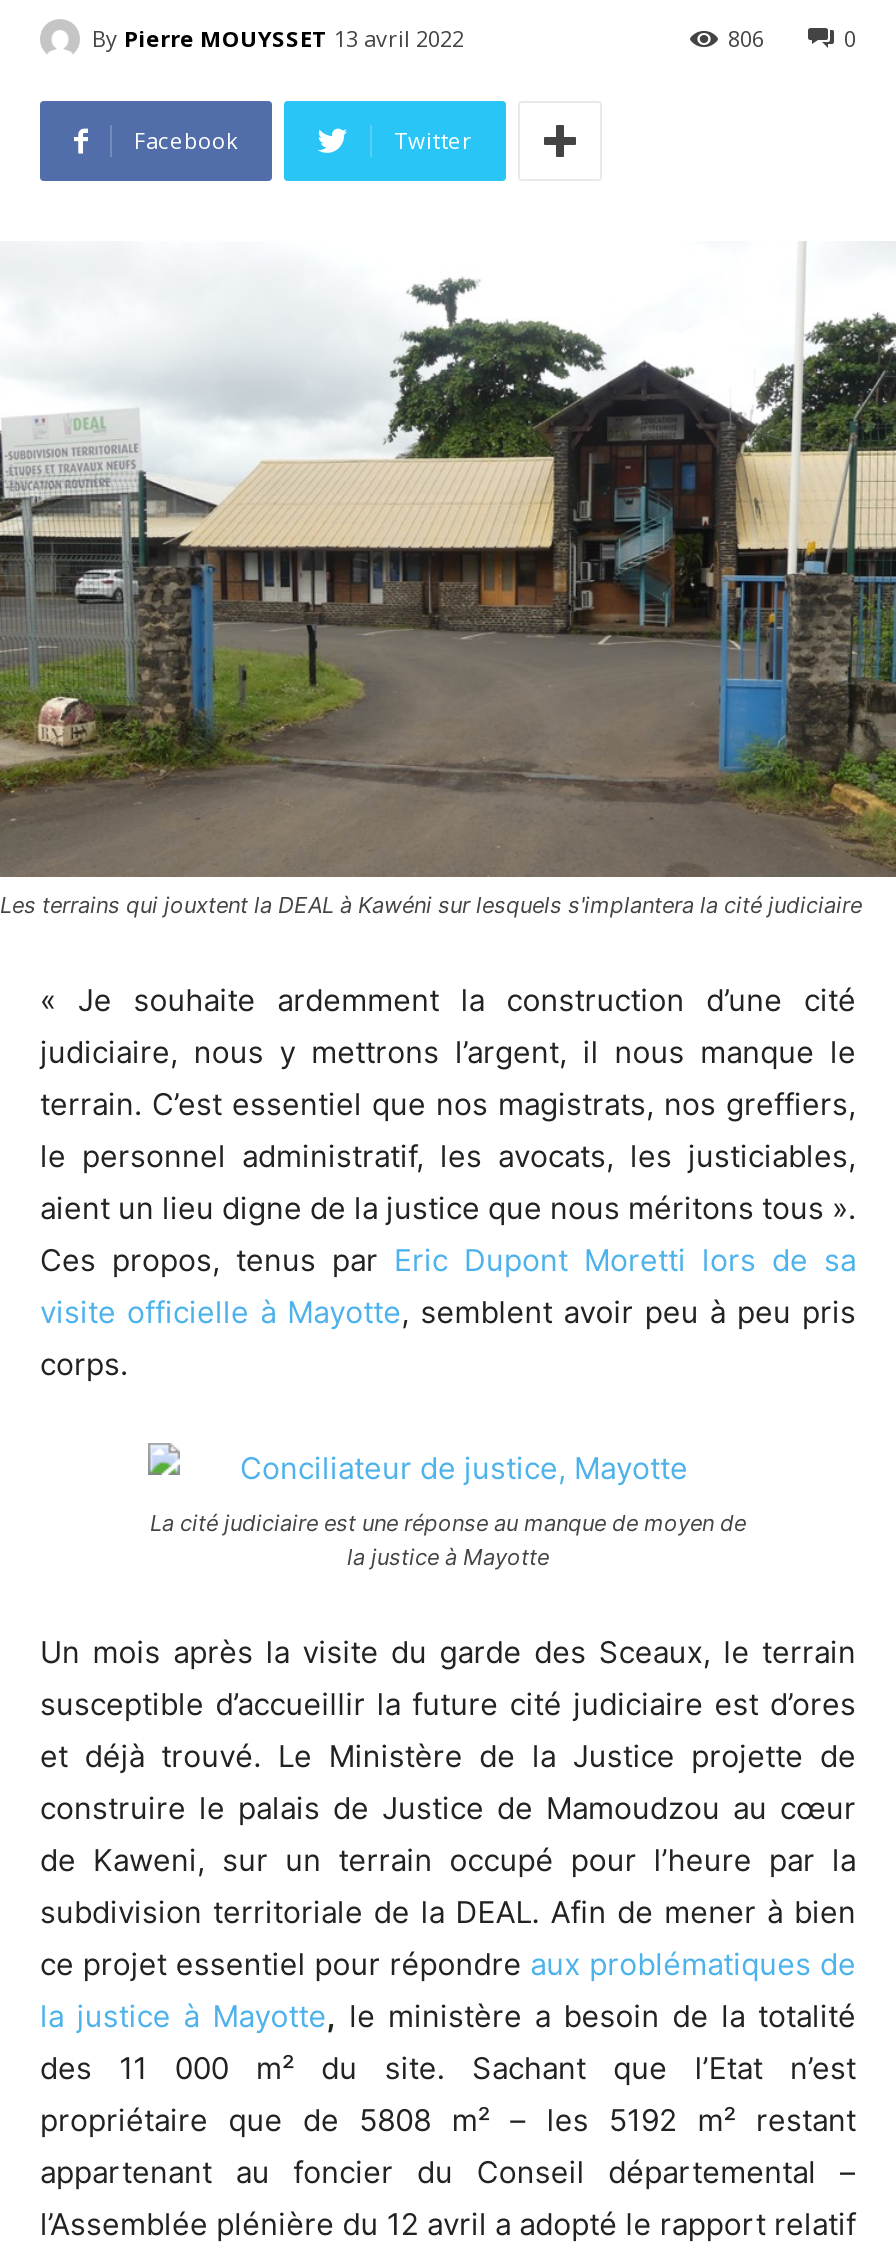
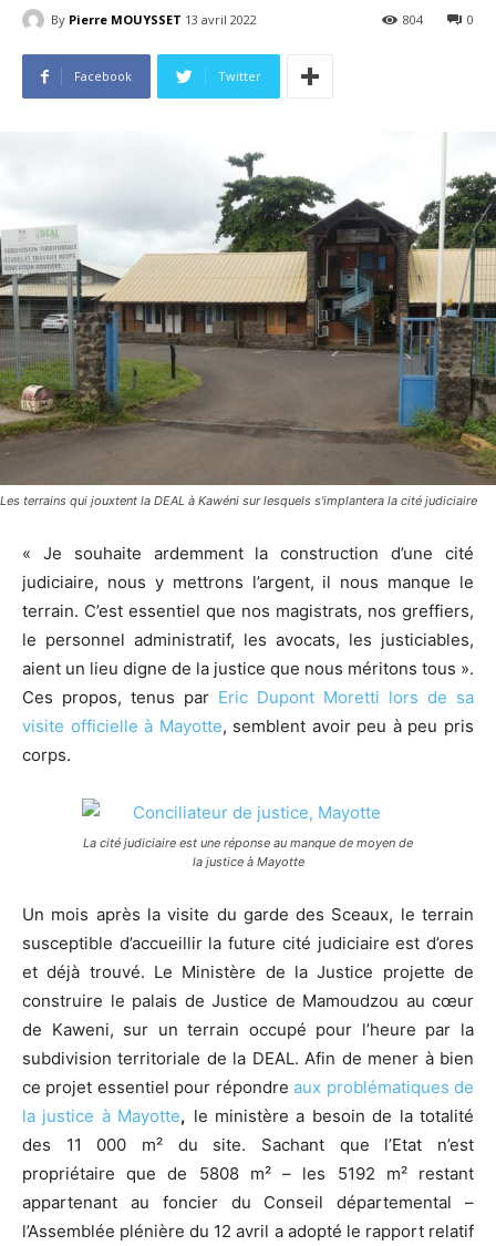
[728,23,764,53] 806 -> [403,11,423,28] 804

